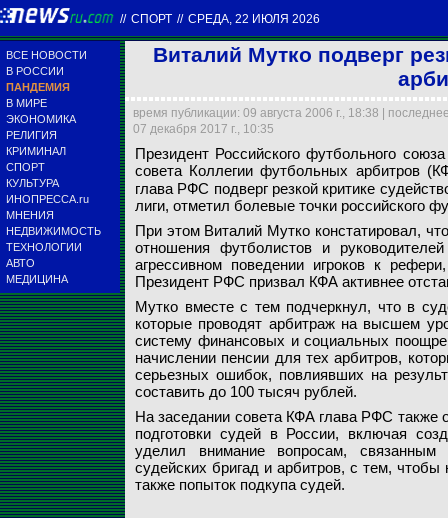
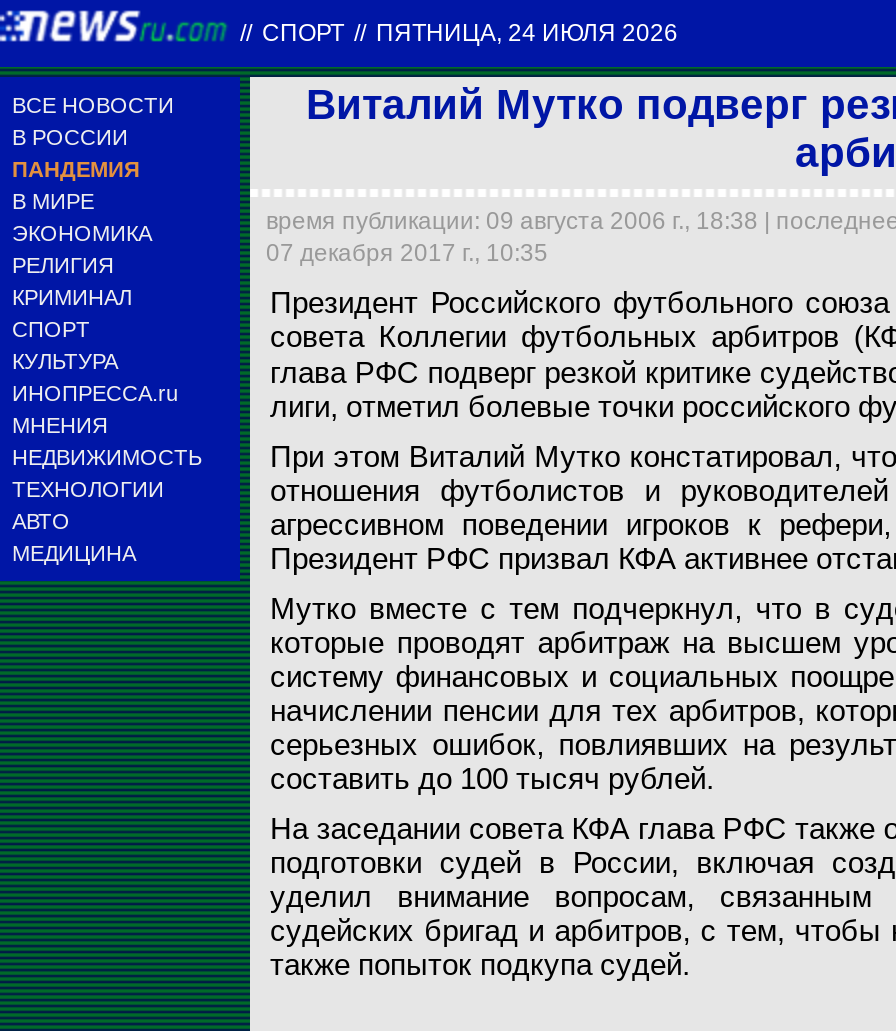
[120,11,320,25] // СПОРТ // СРЕДА, 22 ИЮЛЯ 2026 -> [240,18,678,46] // СПОРТ // ПЯТНИЦА, 24 ИЮЛЯ 2026

